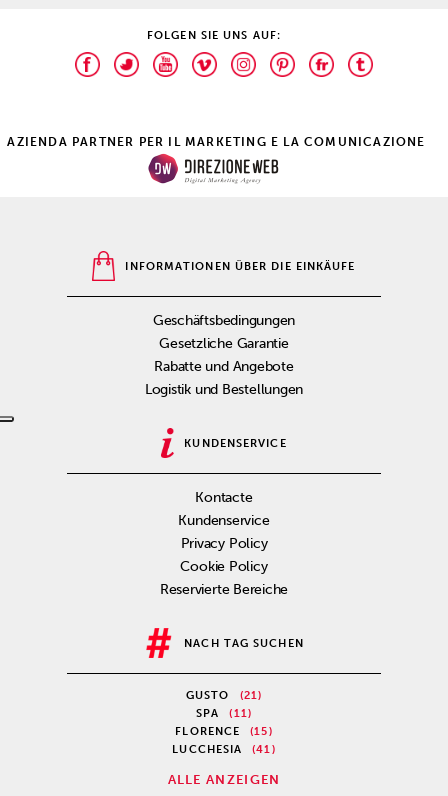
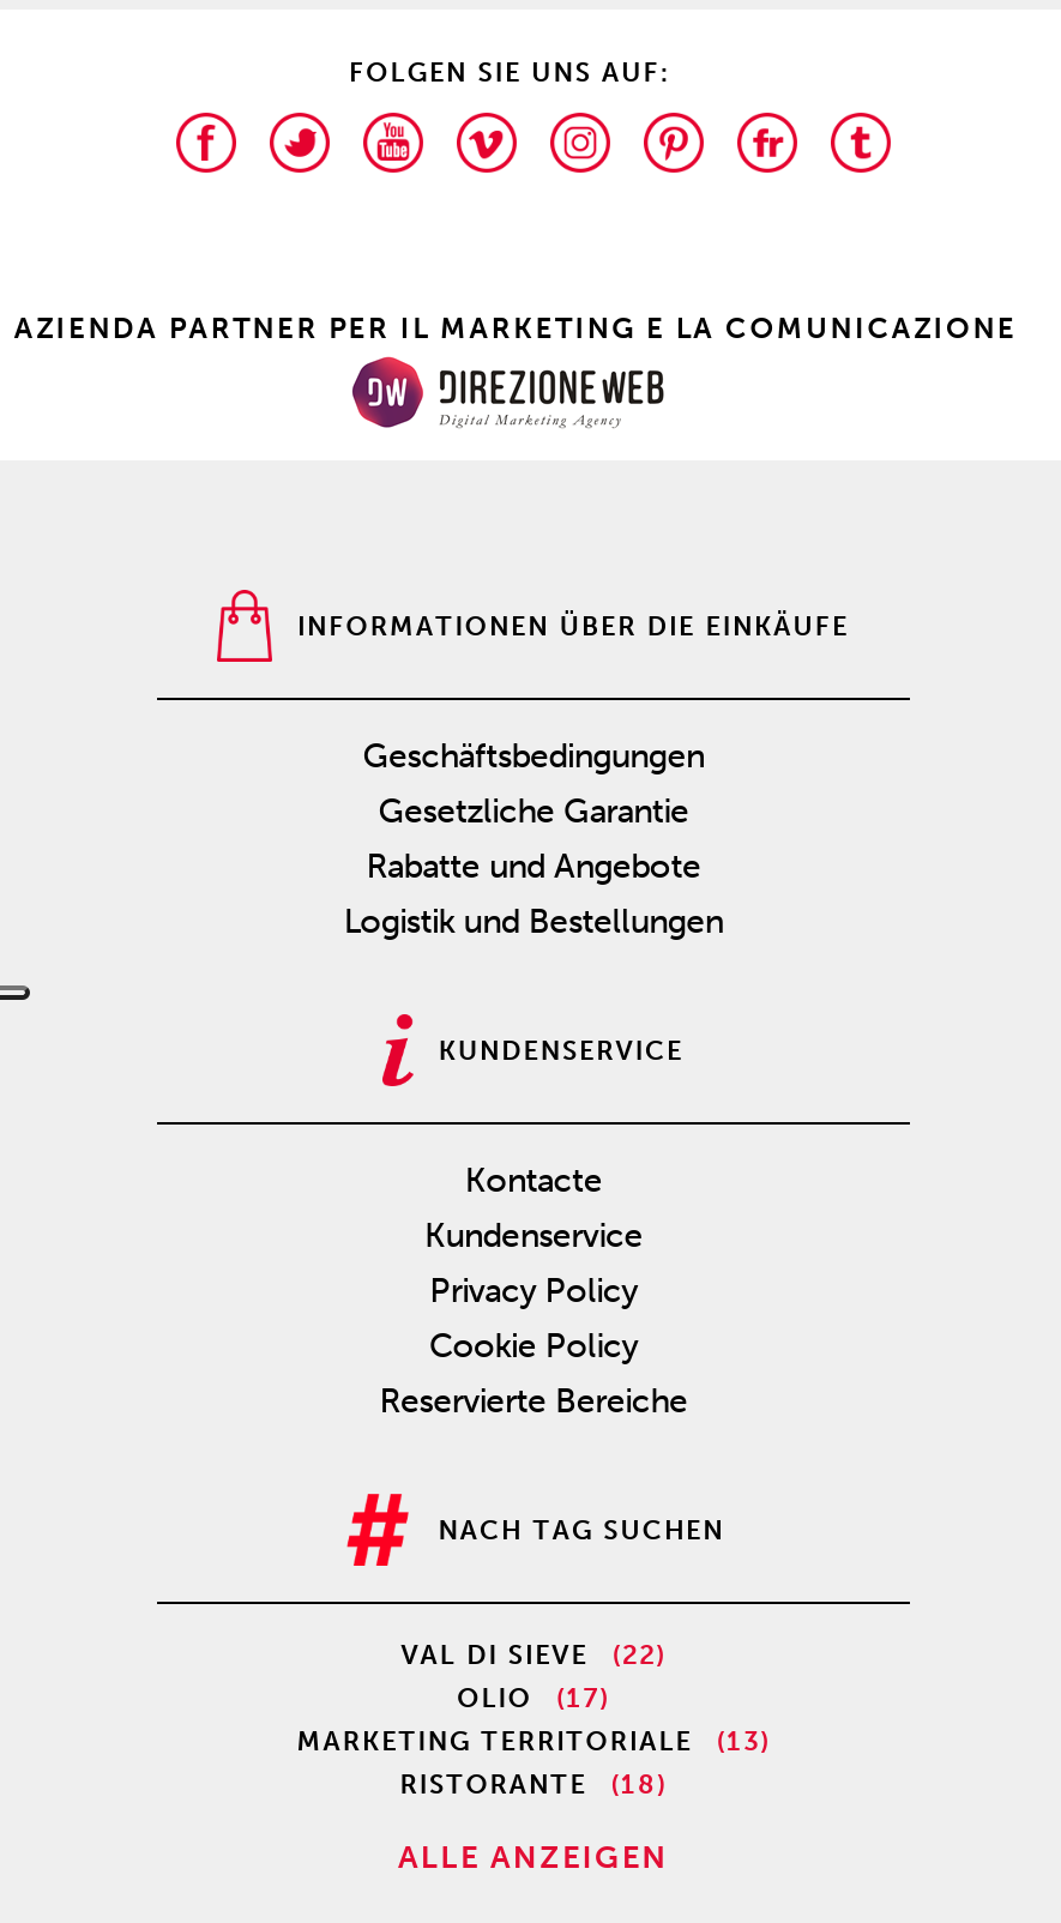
[172,689,276,756] GUSTO | (21) | SPA | (11) | FLORENCE | (15) | LUCCHESIA | (41) -> [297,1639,770,1800] VAL DI SIEVE | (22) | OLIO | (17) | MARKETING TERRITORIALE | (13) | RISTORANTE | (18)

